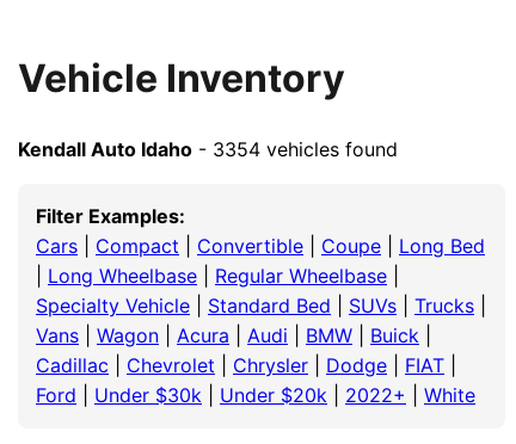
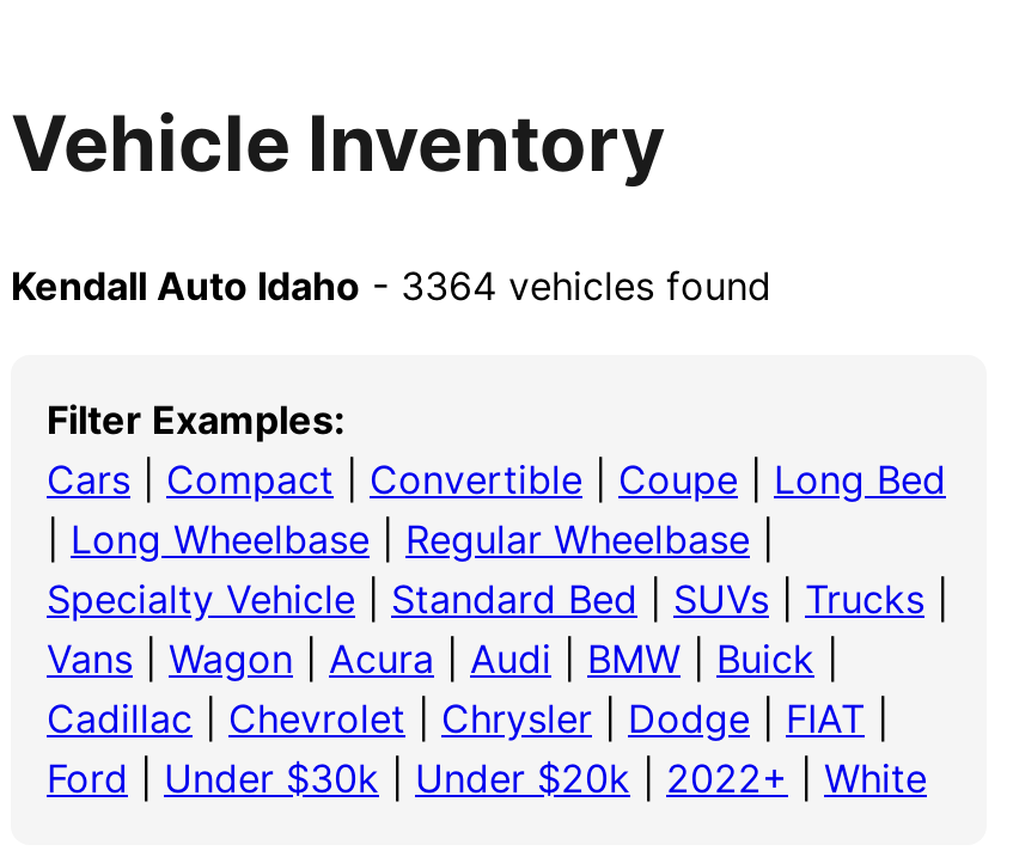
[18,137,398,161] Kendall Auto Idaho - 3354 vehicles found -> [11,262,771,309] Kendall Auto Idaho - 3364 vehicles found

